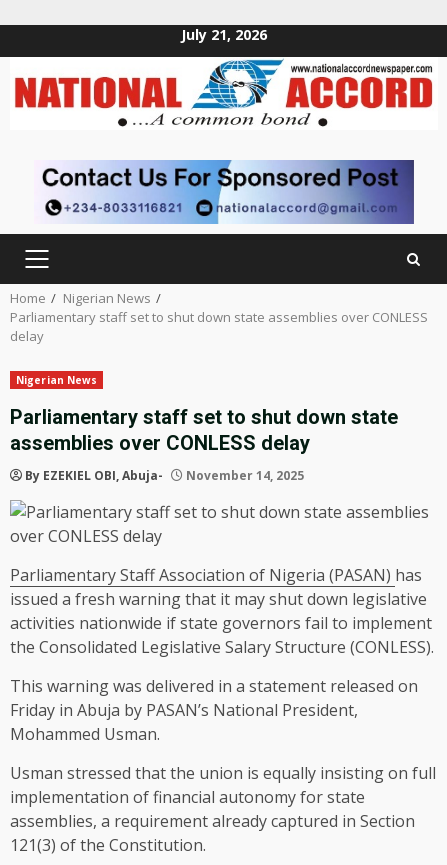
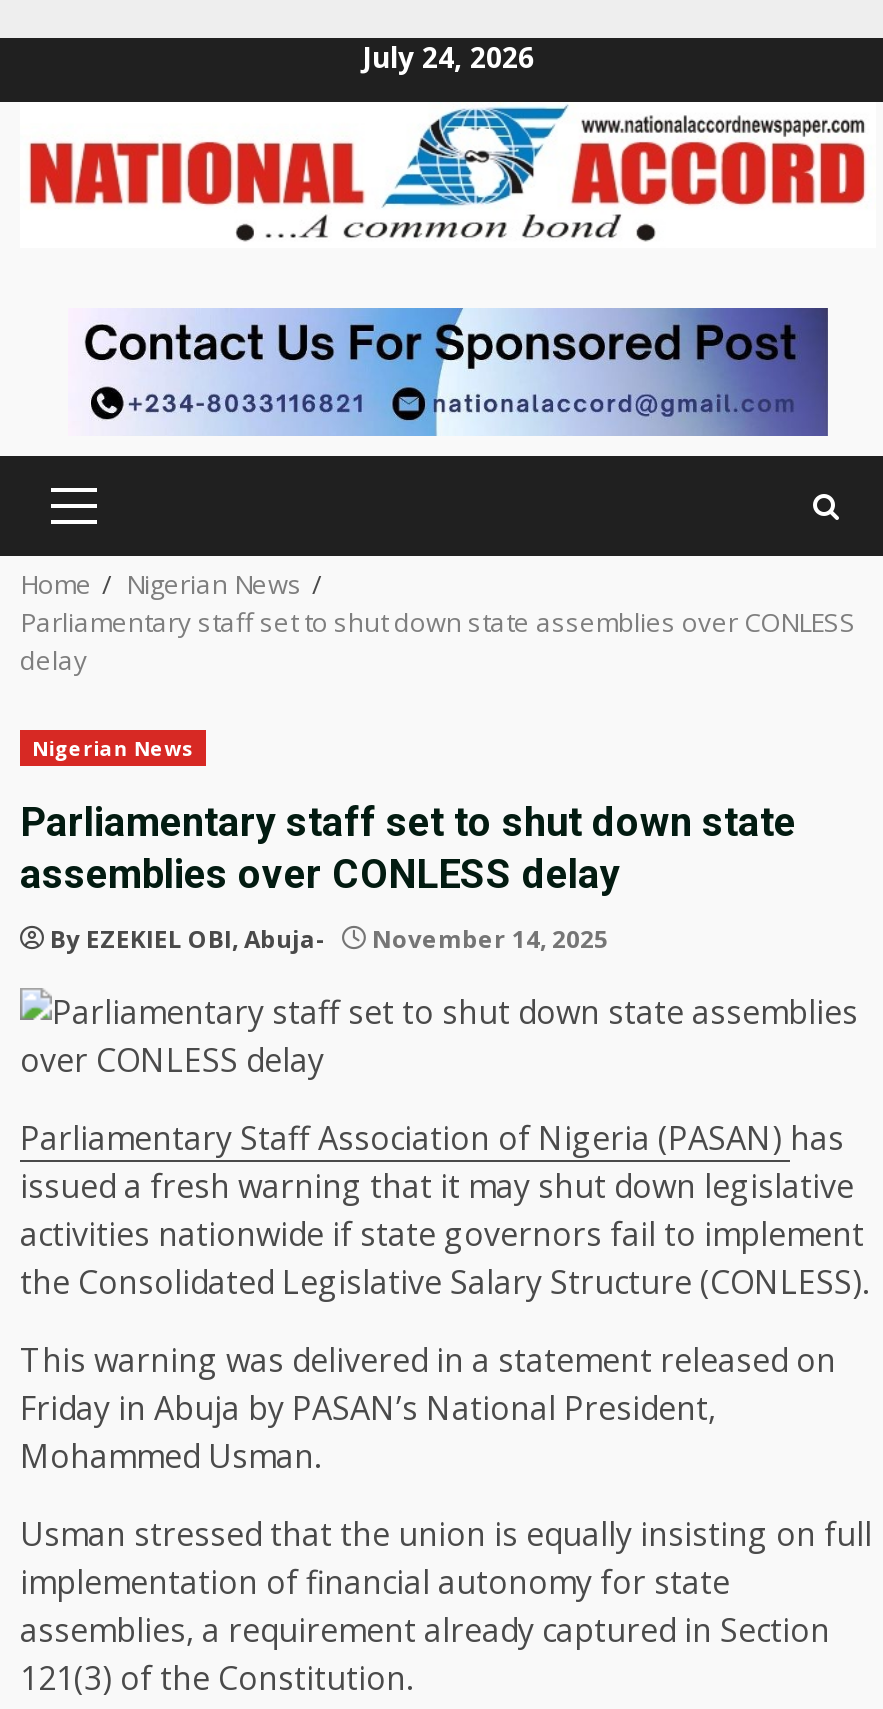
[181,24,267,43] July 21, 2026 -> [362,37,534,75] July 24, 2026

